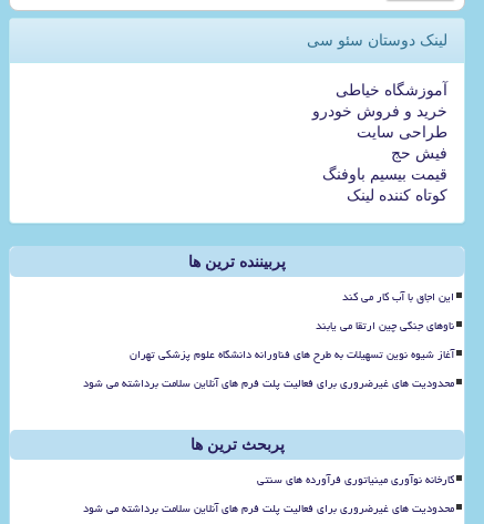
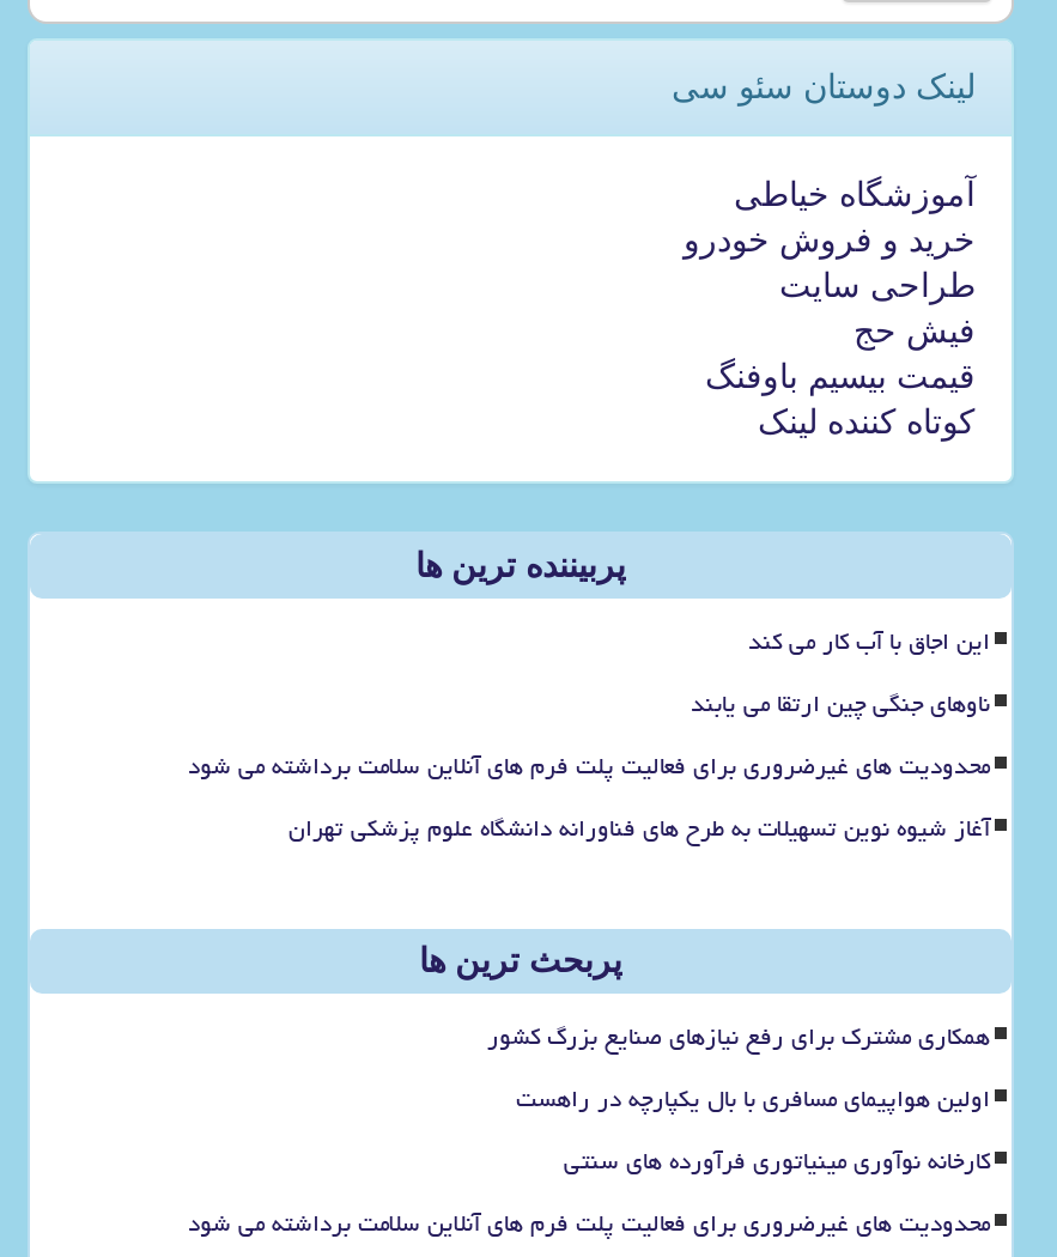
none -> [188,742,990,790] محدودیت های غیرضروری برای فعالیت پلت فرم های آنلاین سلامت برداشته می شود
[83,372,454,394] محدودیت های غیرضروری برای فعالیت پلت فرم های آنلاین سلامت برداشته می شود -> none
none -> [487,1013,990,1123] همکاری مشترک برای رفع نیازهای صنایع بزرگ کشور | اولین هواپیمای مسافری با بال یکپارچه در راهست

